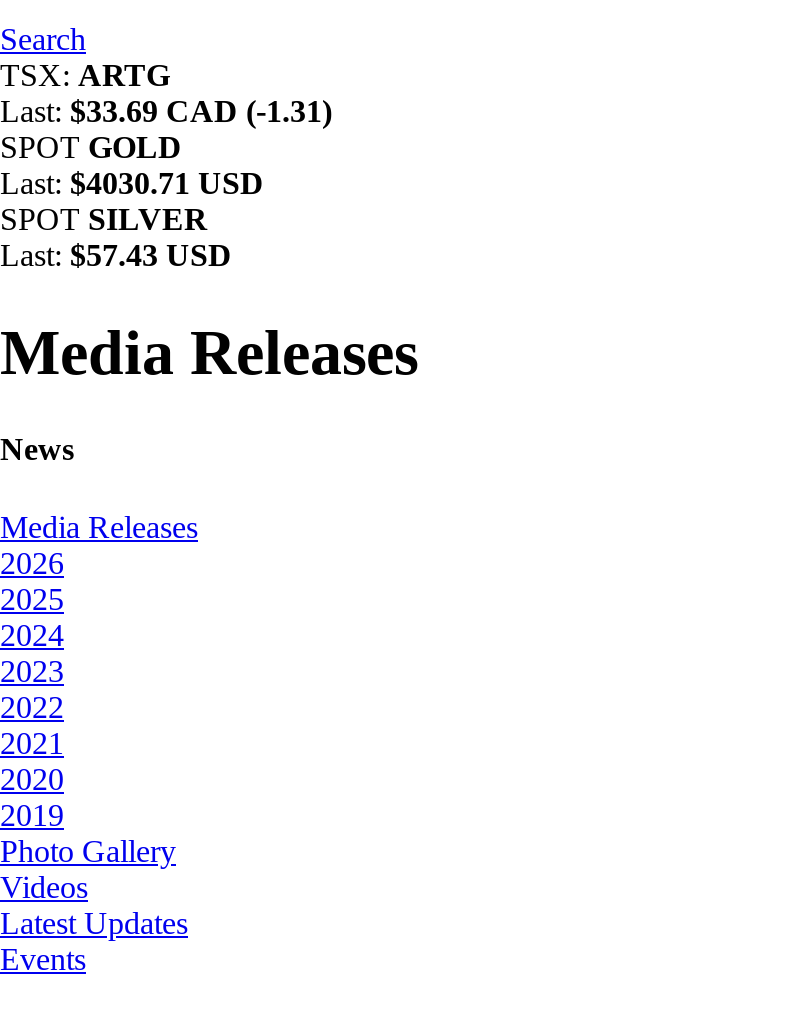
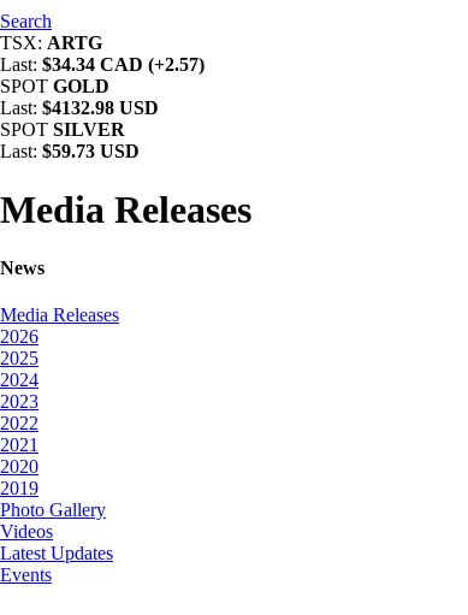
[0,94,332,128] Last: $33.69 CAD (-1.31) -> [0,54,205,75] Last: $34.34 CAD (+2.57)
[0,166,264,200] Last: $4030.71 USD -> [0,97,159,118] Last: $4132.98 USD
[0,238,232,272] Last: $57.43 USD -> [0,141,140,161] Last: $59.73 USD

